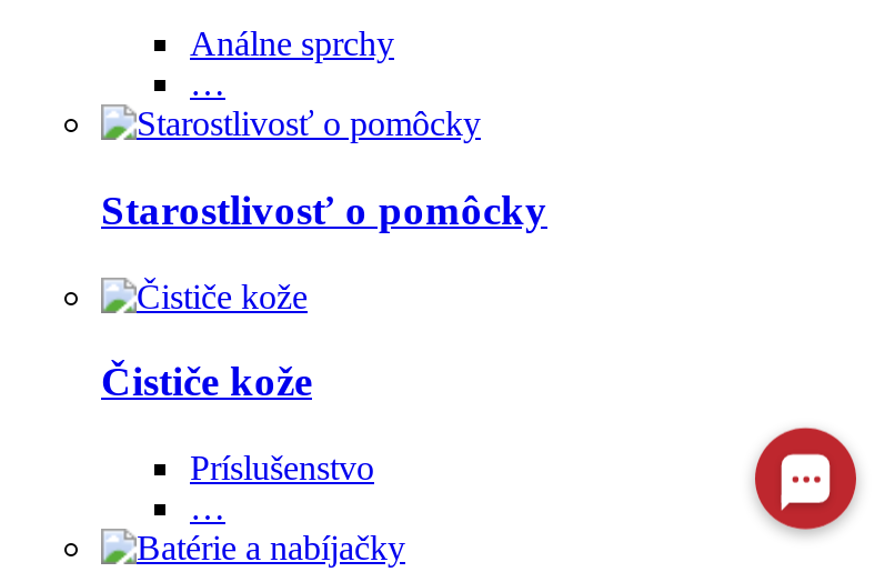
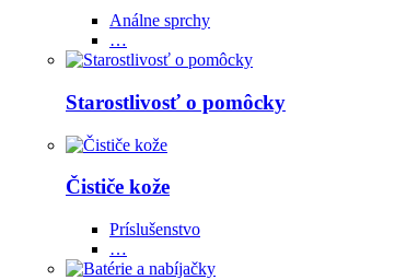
[752,424,861,538] [image] -> none

